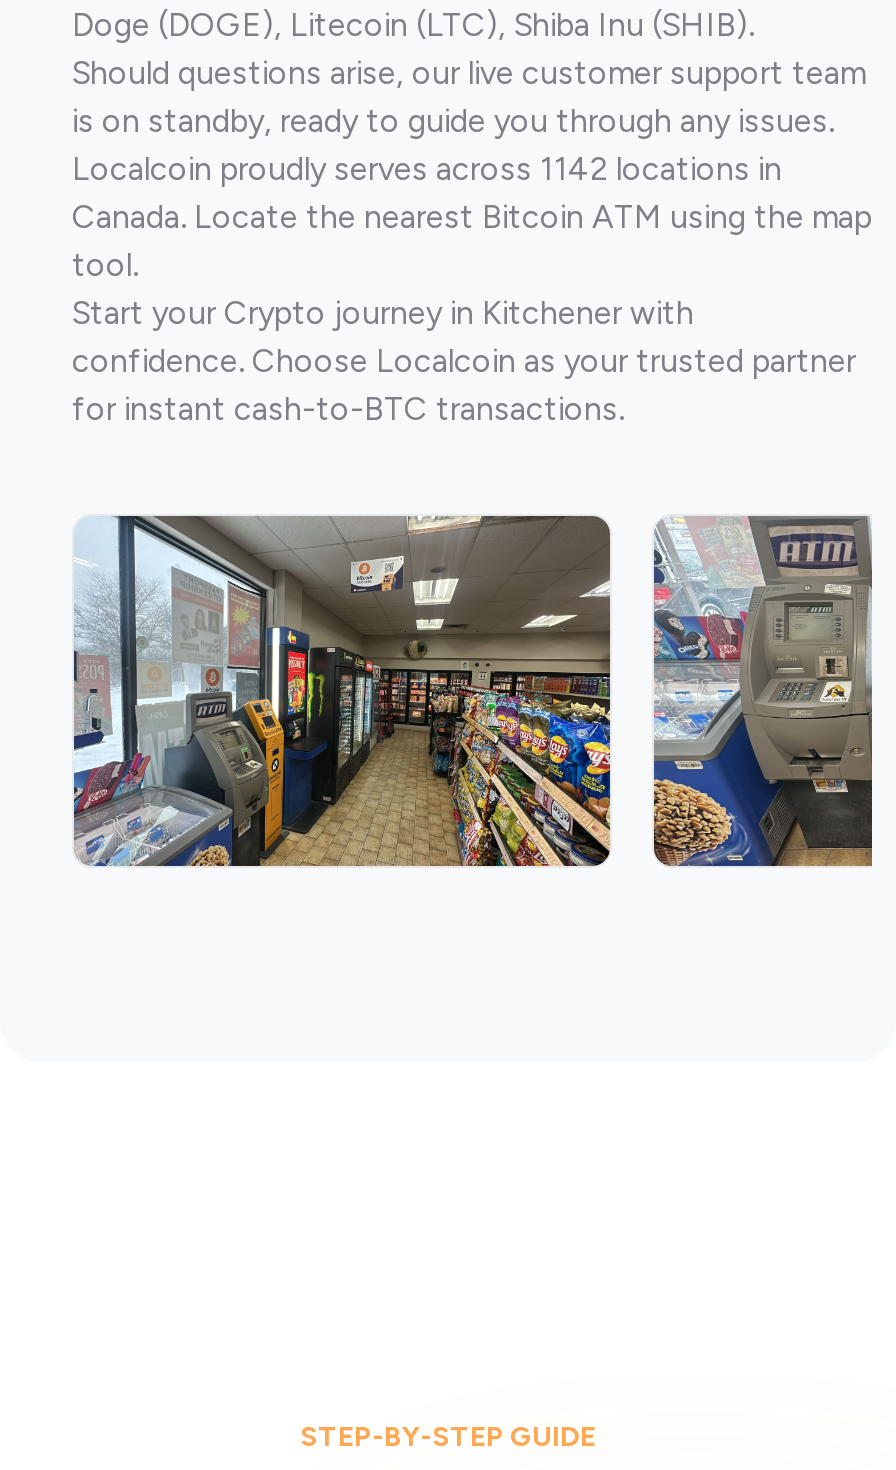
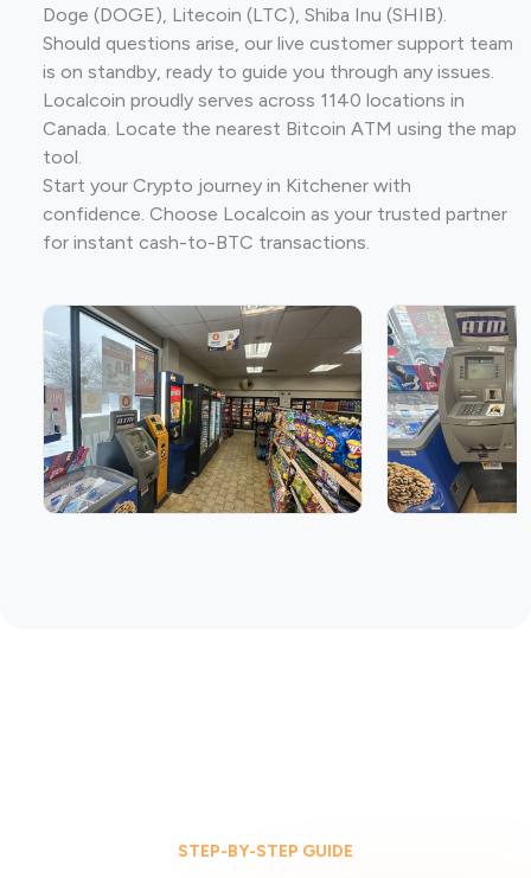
[72,150,782,188] Localcoin proudly serves across 1142 locations in -> [43,89,465,111] Localcoin proudly serves across 1140 locations in

